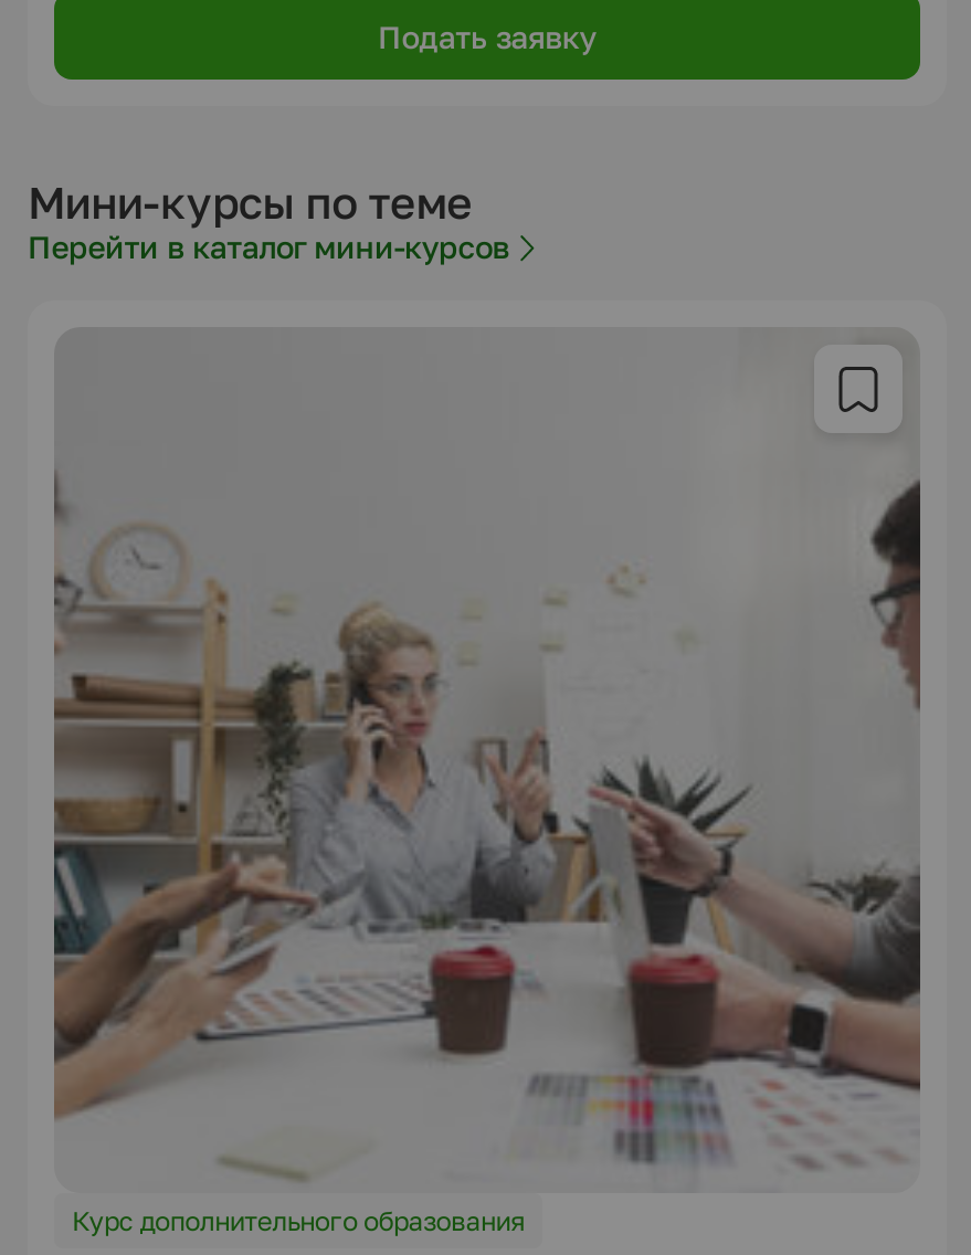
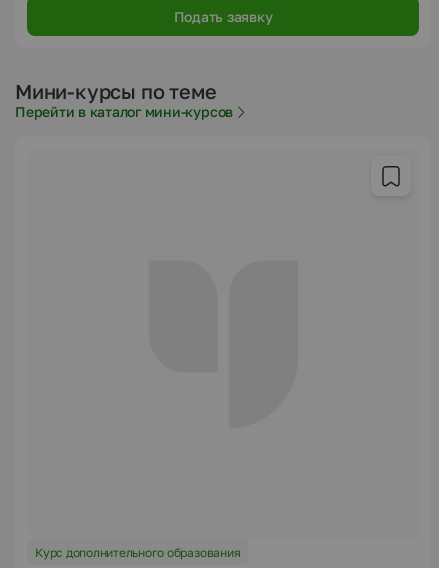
[52,329,922,1184] [image] -> none

